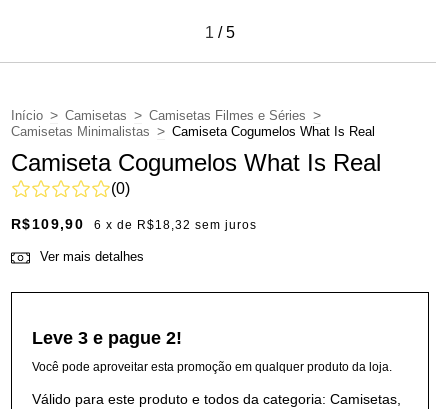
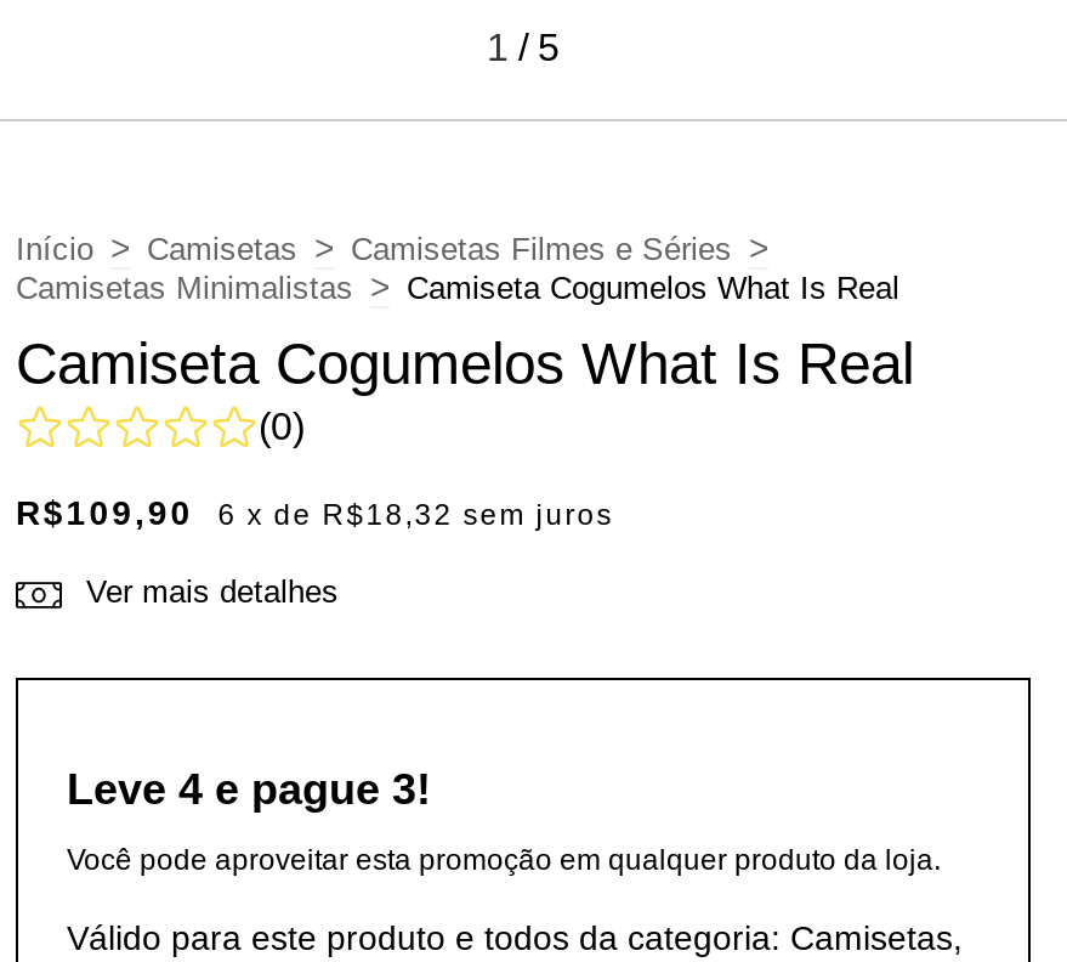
[32,328,182,348] Leve 3 e pague 2! -> [67,764,431,813] Leve 4 e pague 3!

